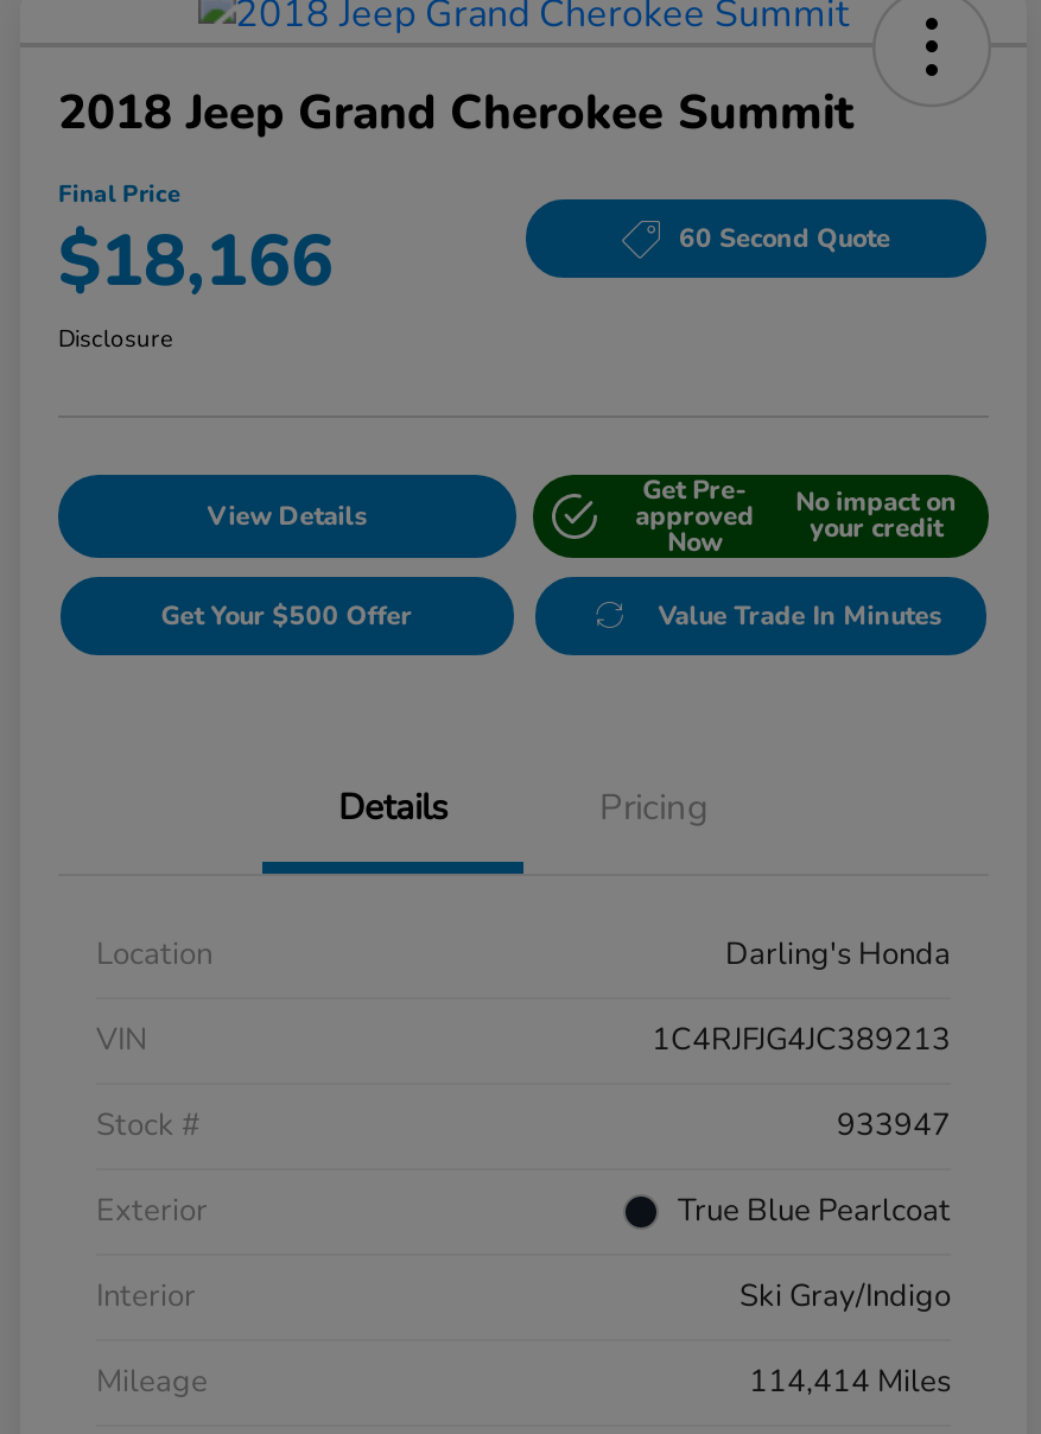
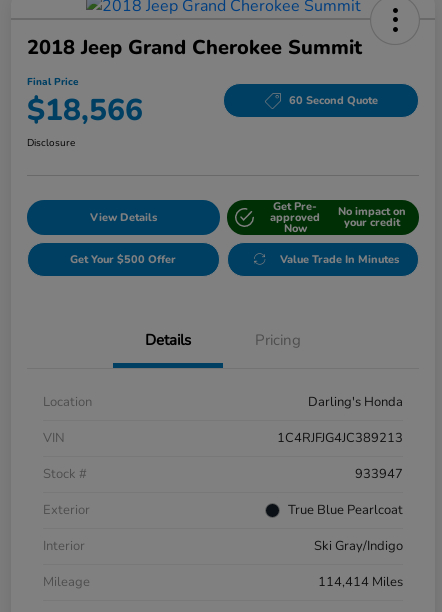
[58,213,334,311] $18,166 -> [27,90,143,131] $18,566

